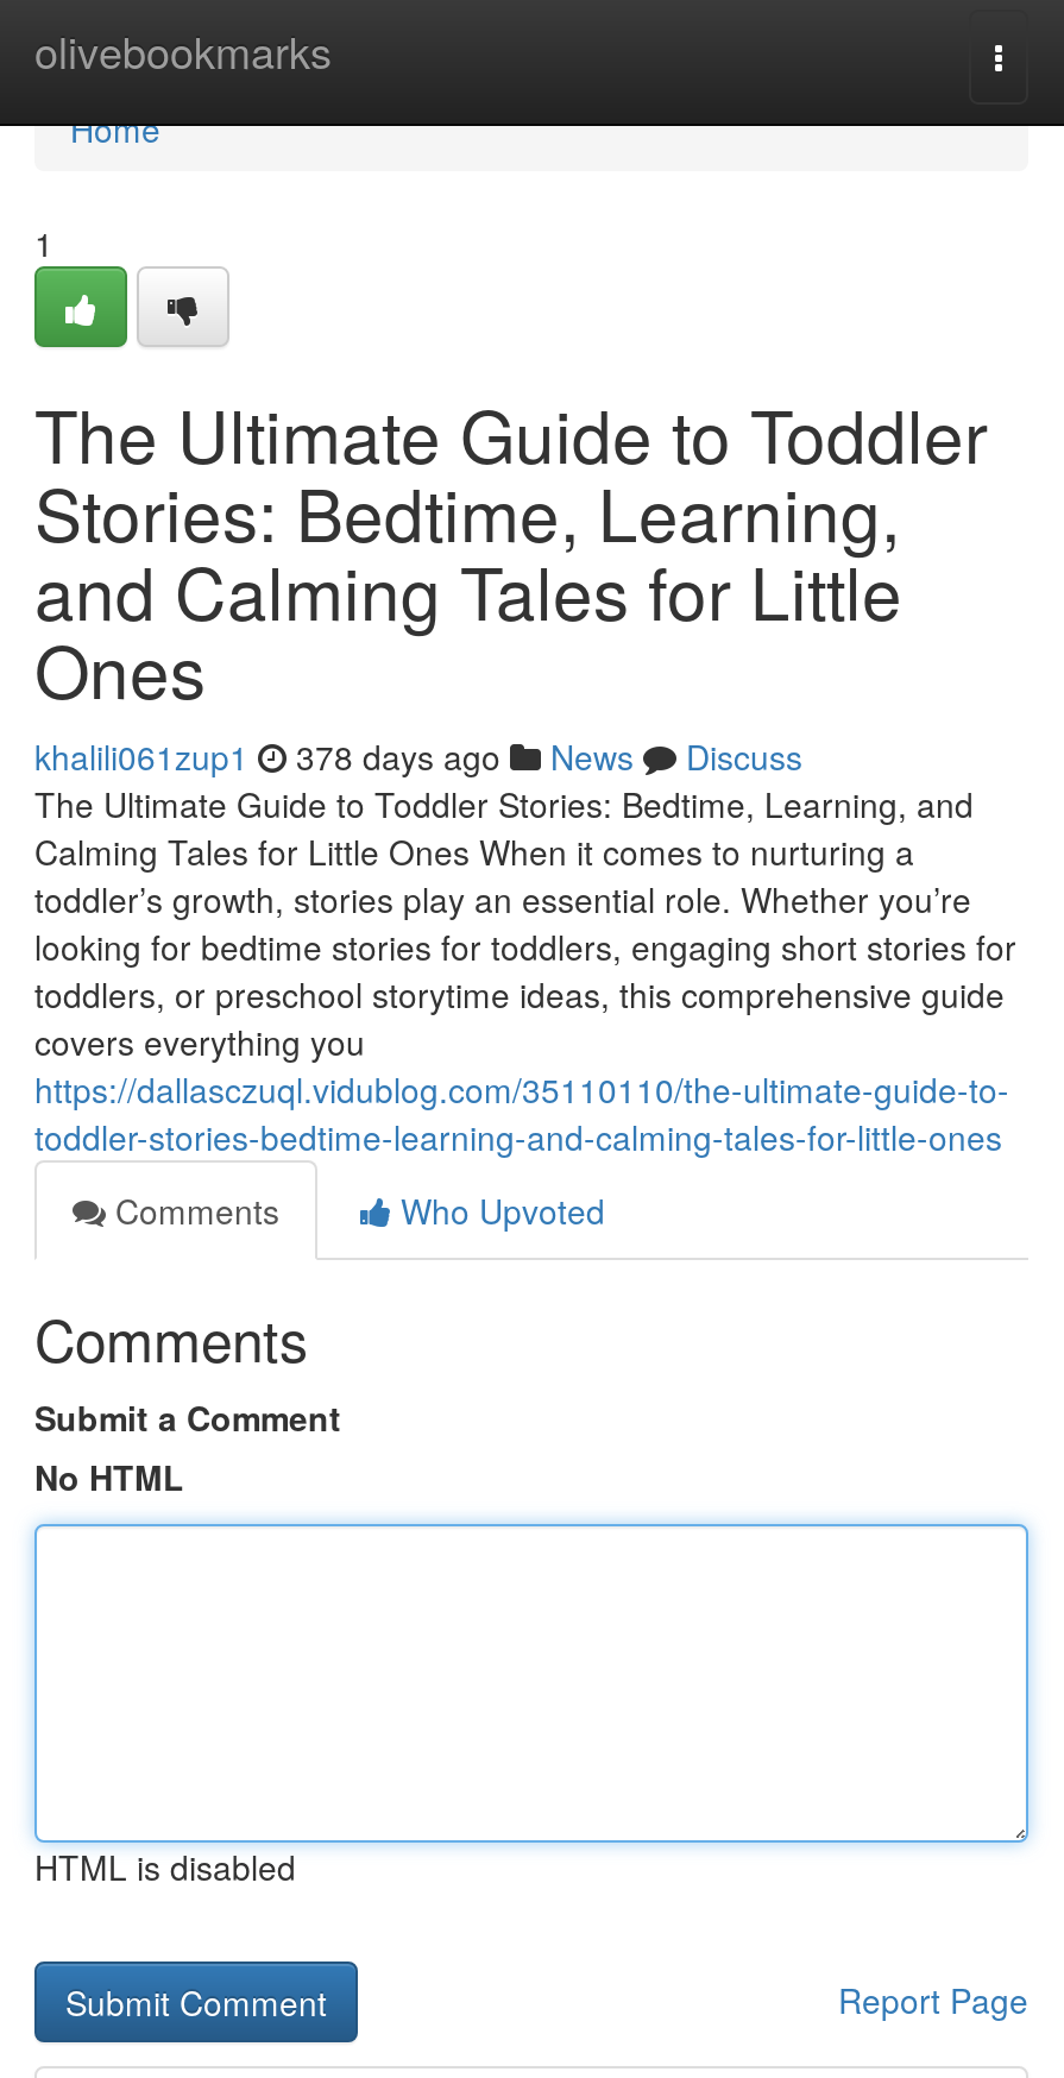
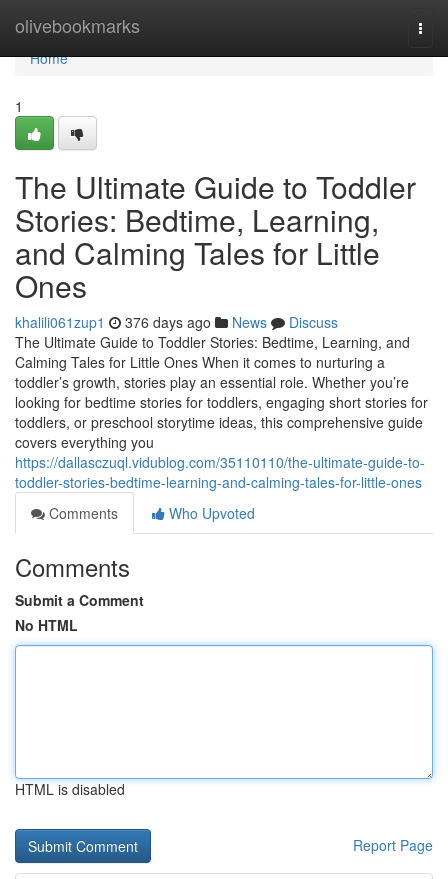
[34,732,802,780] khalili061zup1 378 days ago News Discuss -> [15,312,338,332] khalili061zup1 376 days ago News Discuss

